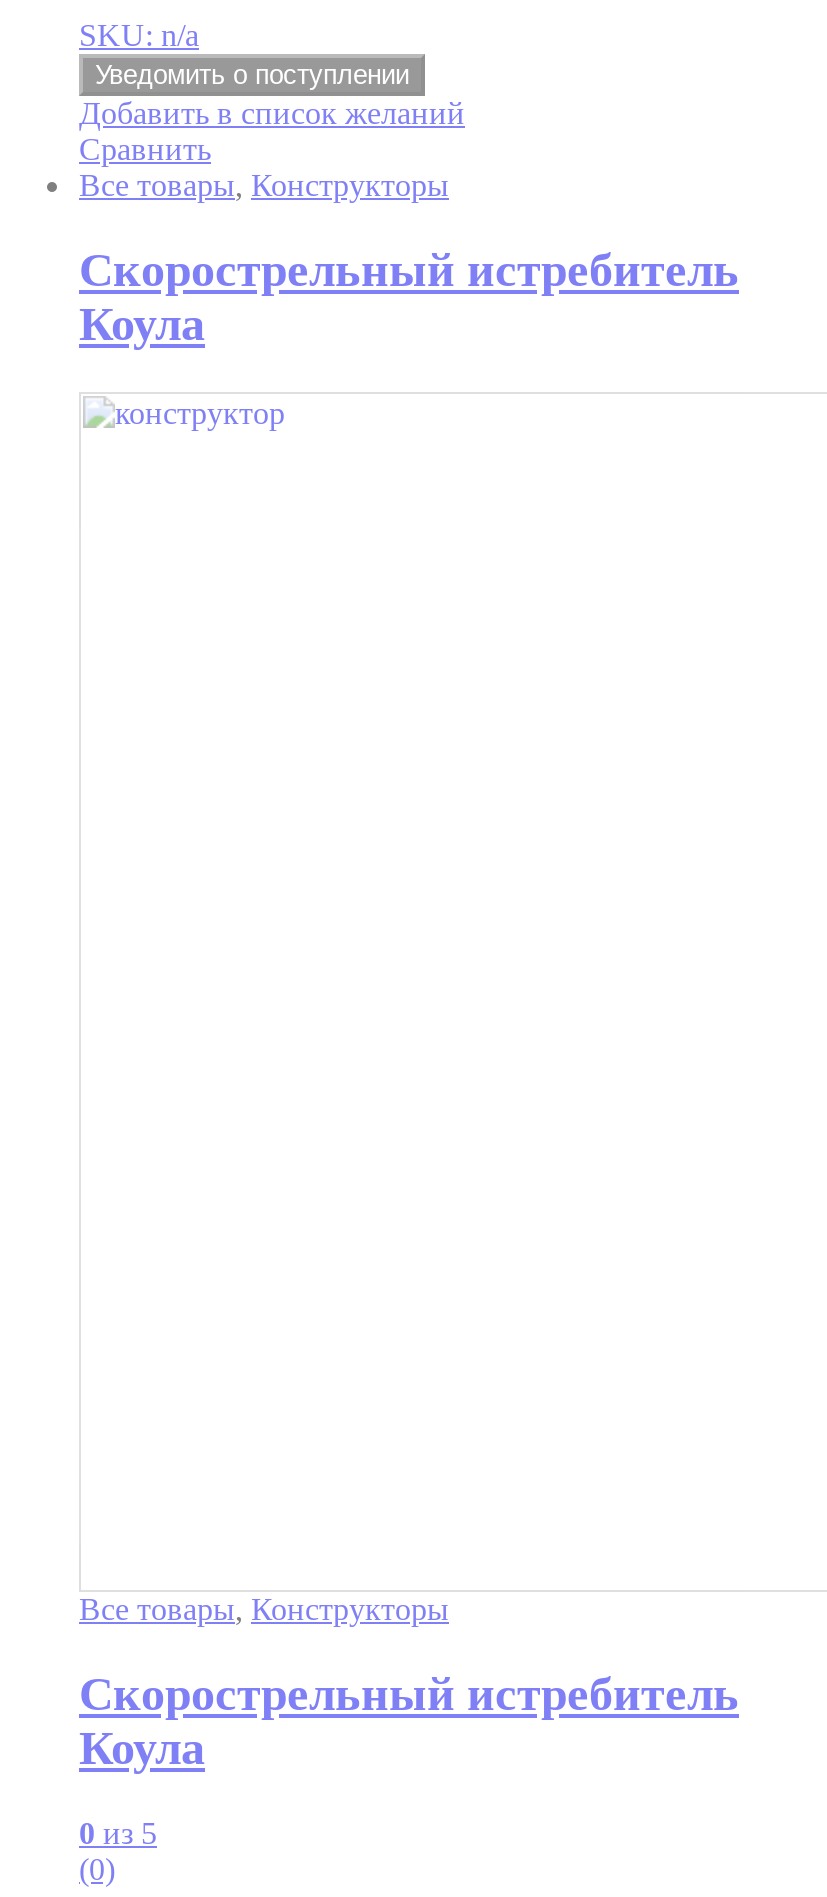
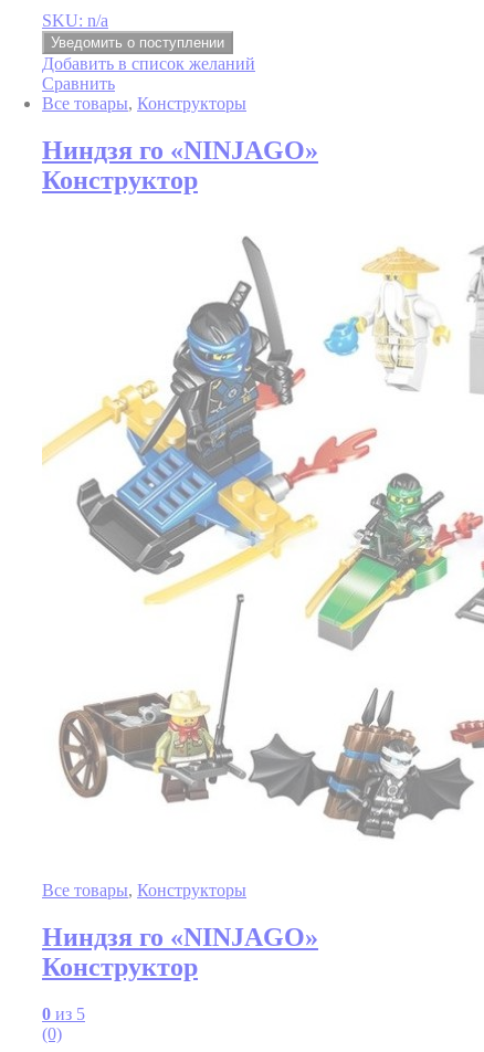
none -> [42,219,481,840] [image]
[79,244,739,350] Скорострельный истребитель | Коула -> [42,136,318,194] Ниндзя го «NINJAGO» | Конструктор
[79,1667,739,1773] Скорострельный истребитель | Коула -> [42,922,318,981] Ниндзя го «NINJAGO» | Конструктор

